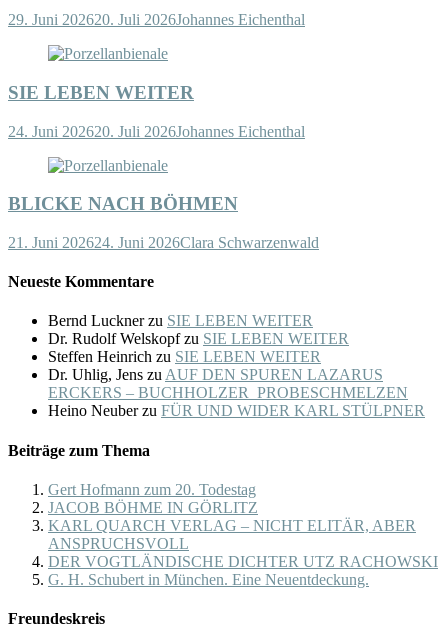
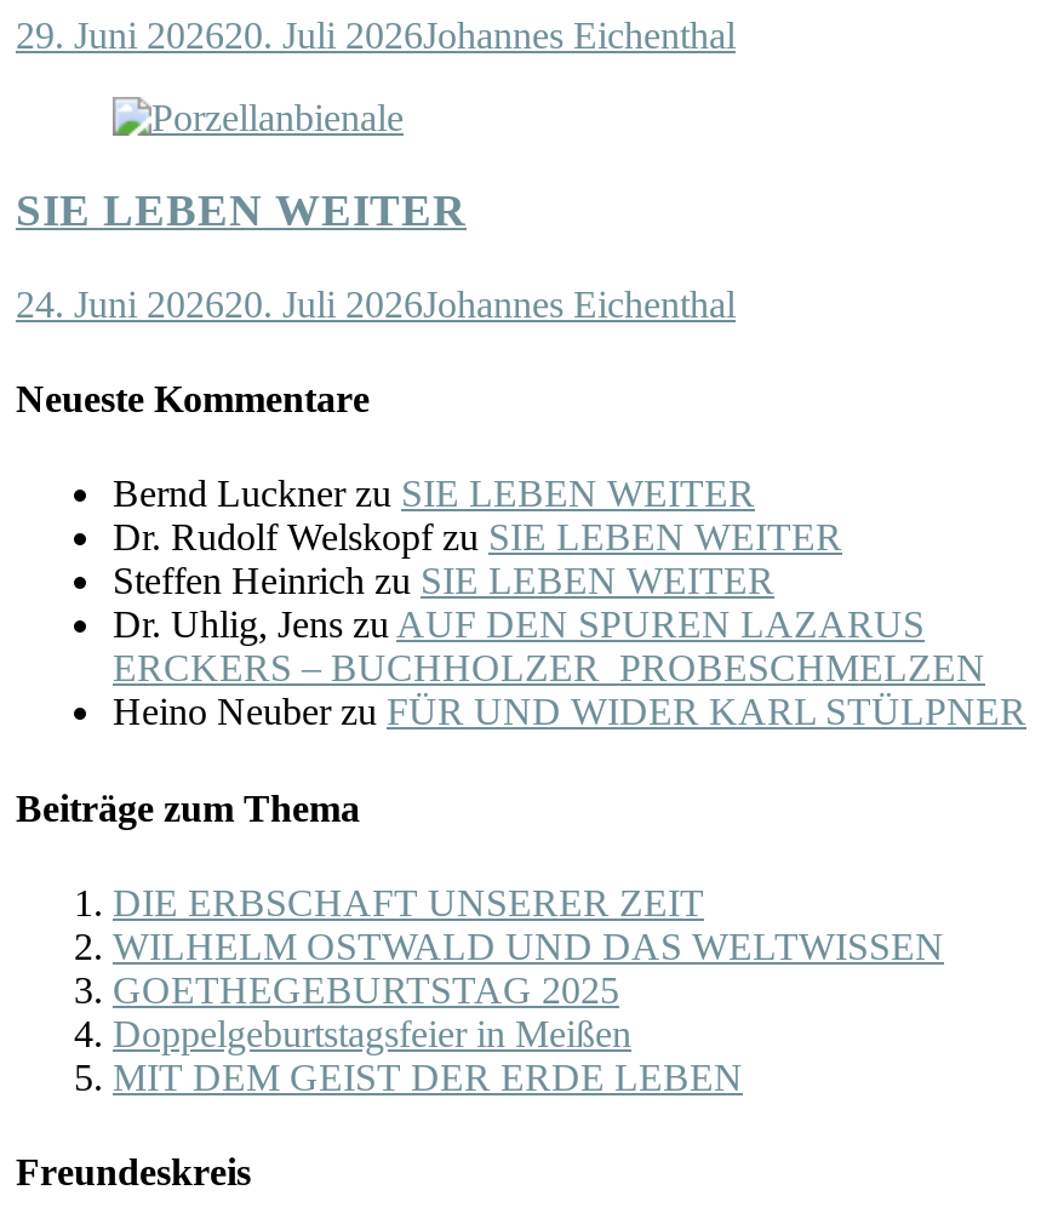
[8,193,319,251] BLICKE NACH BÖHMEN | 21. Juni 202624. Juni 2026Clara Schwarzenwald -> none
[48,481,438,588] Gert Hofmann zum 20. Todestag | JACOB BÖHME IN GÖRLITZ | KARL QUARCH VERLAG – NICHT ELITÄR, ABER | ANSPRUCHSVOLL | DER VOGTLÄNDISCHE DICHTER UTZ RACHOWSKI | G. H. Schubert in München. Eine Neuentdeckung. -> [113,882,944,1098] DIE ERBSCHAFT UNSERER ZEIT | WILHELM OSTWALD UND DAS WELTWISSEN | GOETHEGEBURTSTAG 2025 | Doppelgeburtstagsfeier in Meißen | MIT DEM GEIST DER ERDE LEBEN

